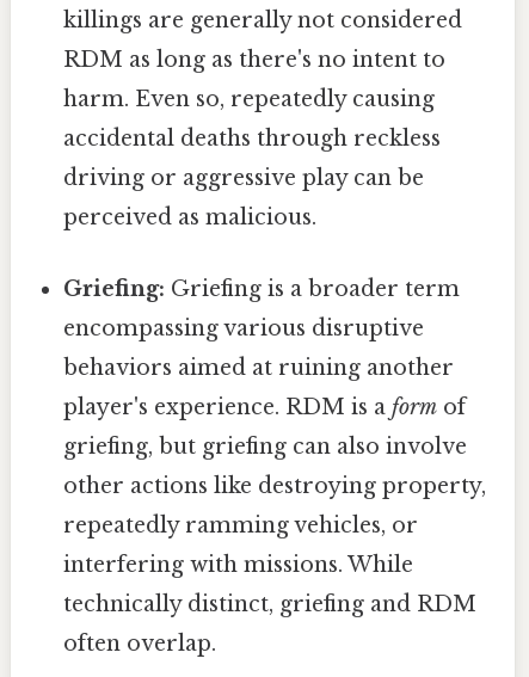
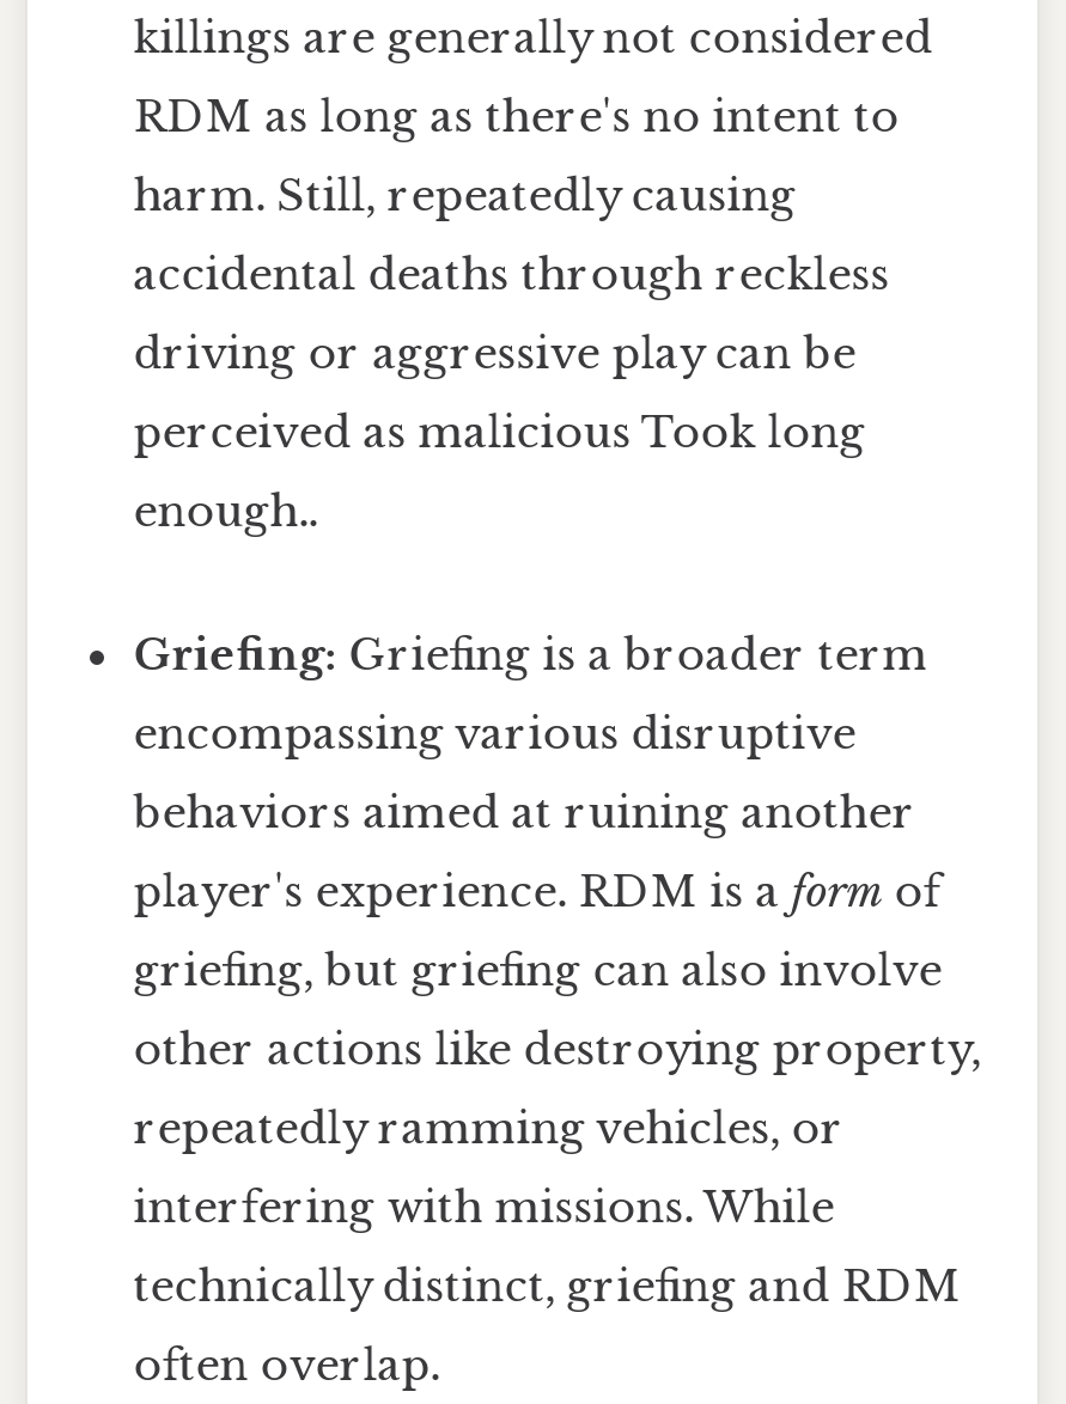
[64,87,435,113] harm. Even so, repeatedly causing -> [133,171,796,224] harm. Still, repeatedly causing
[64,205,317,231] perceived as malicious. -> [133,408,865,539] perceived as malicious Took long | enough..

